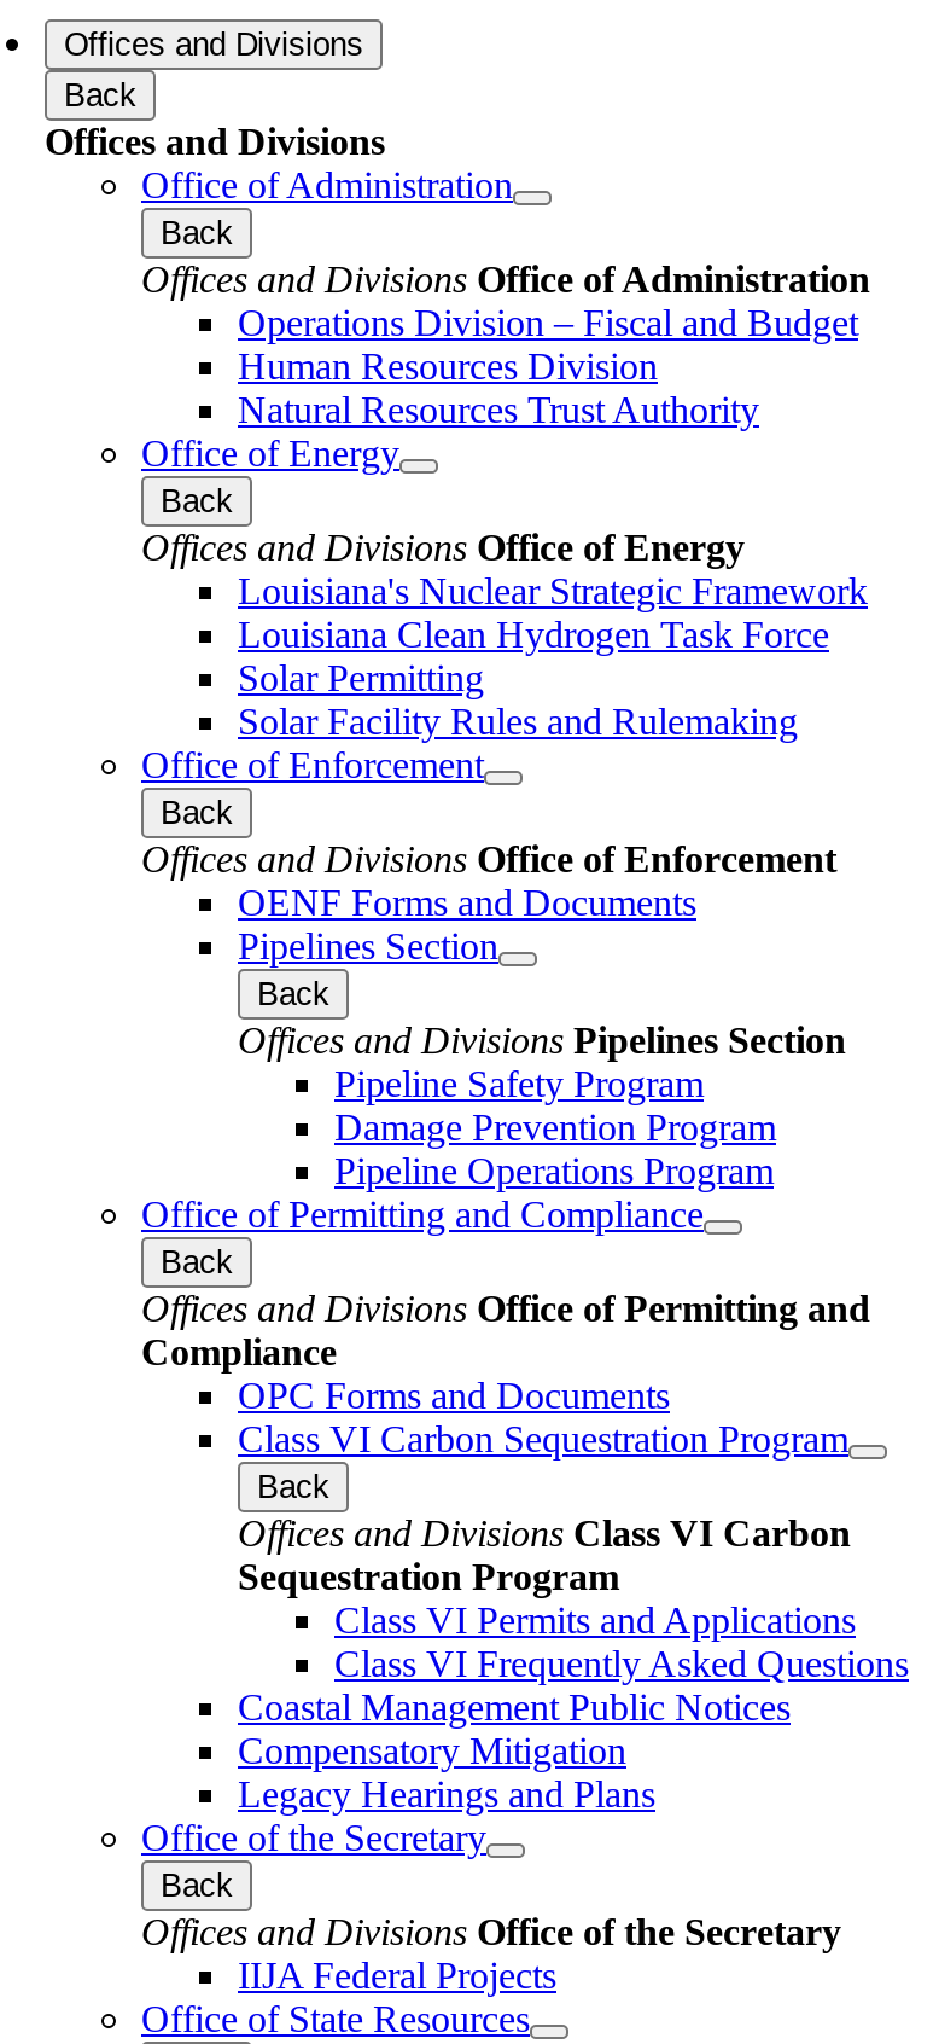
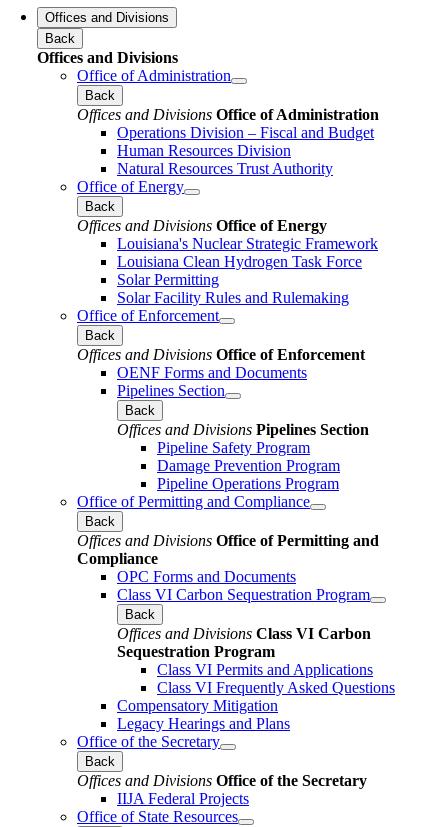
[238,1685,791,1727] Coastal Management Public Notices -> none

